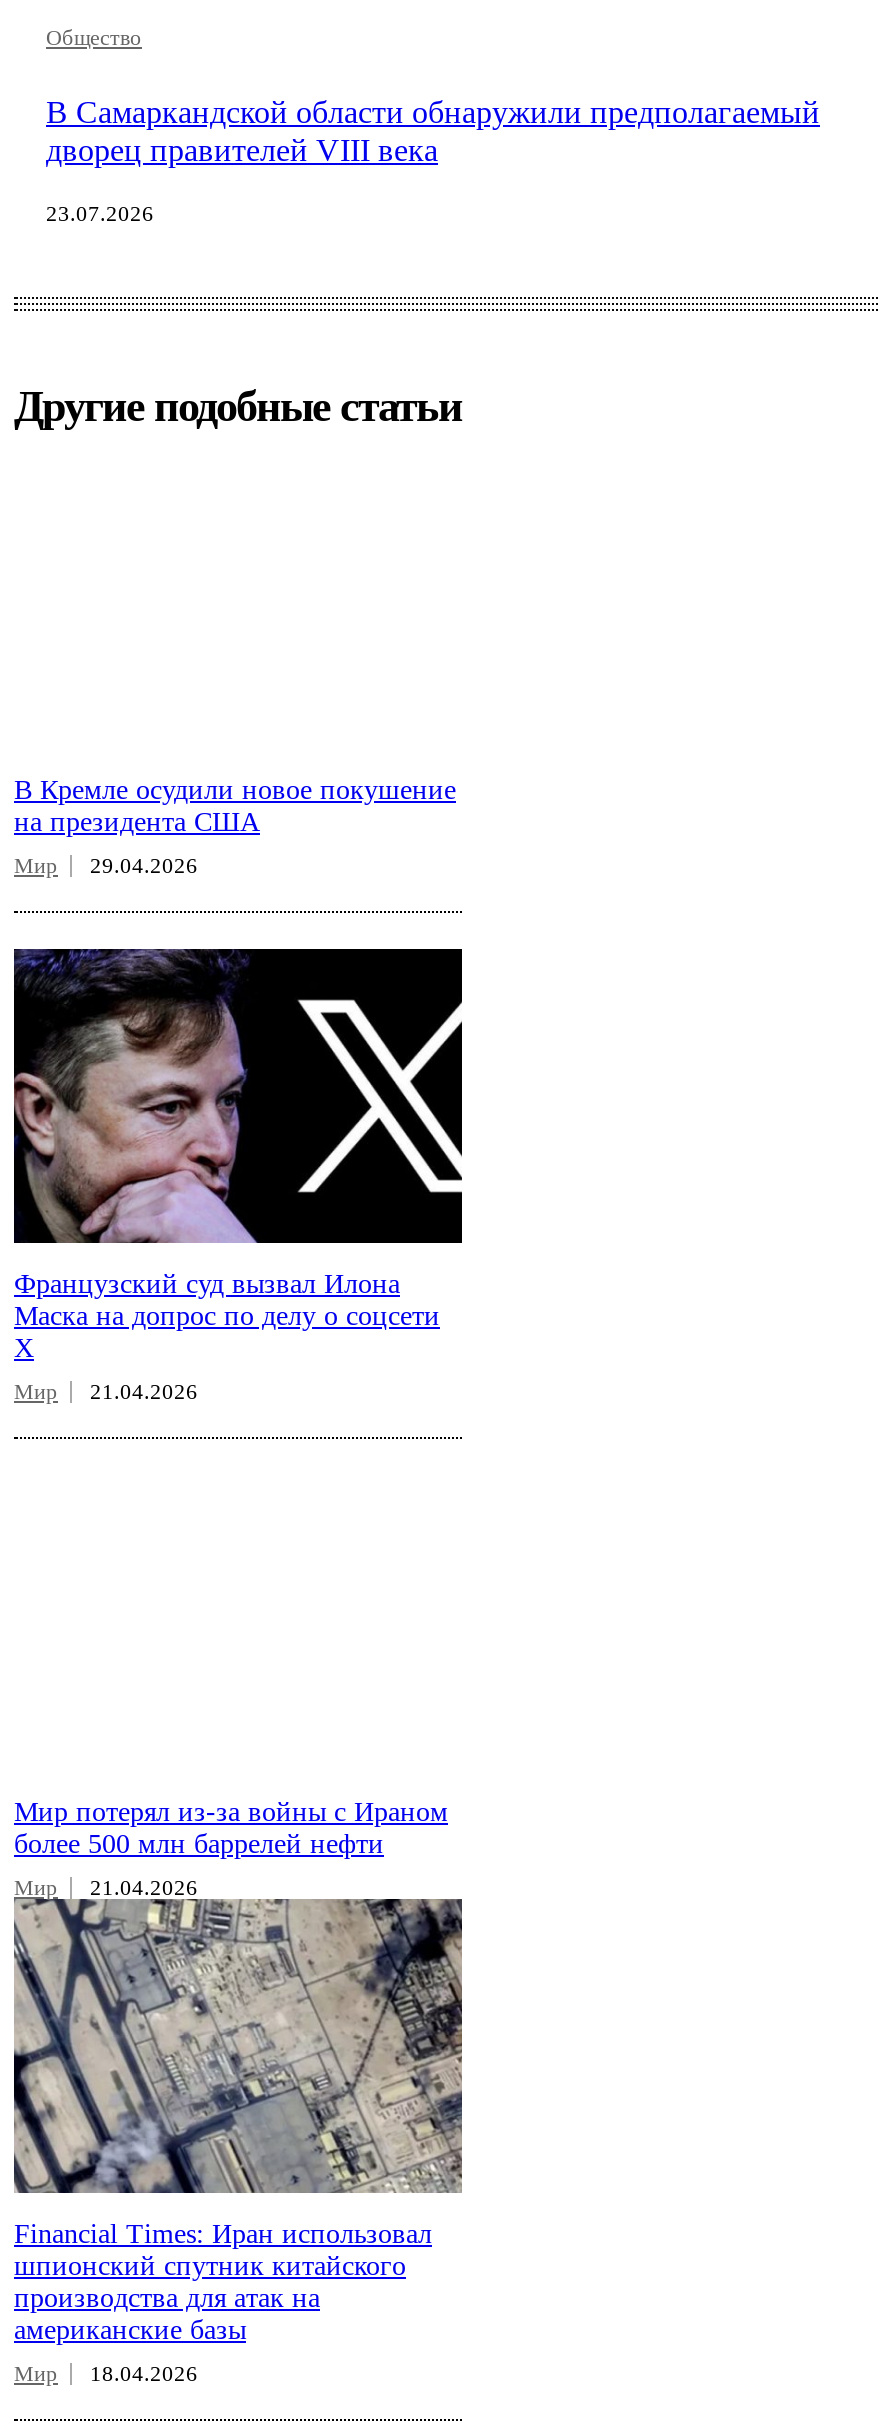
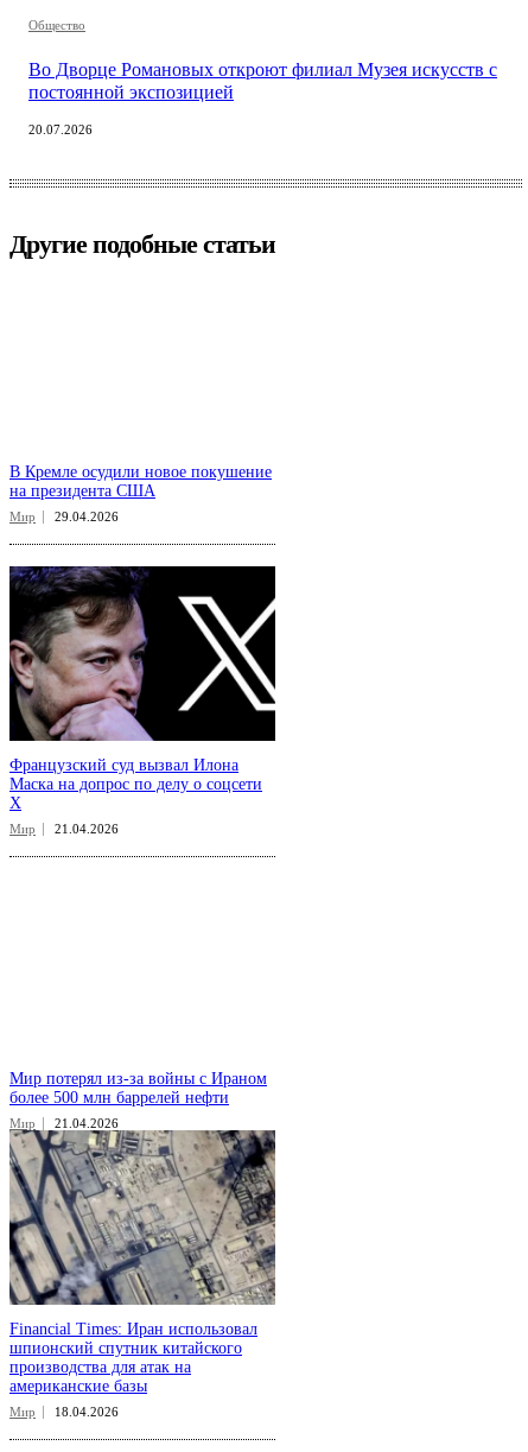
[46,96,820,168] В Самаркандской области обнаружили предполагаемый | дворец правителей VIII века -> [28,60,497,103] Во Дворце Романовых откроют филиал Музея искусств с | постоянной экспозицией
[46,202,154,226] 23.07.2026 -> [28,123,93,137] 20.07.2026

